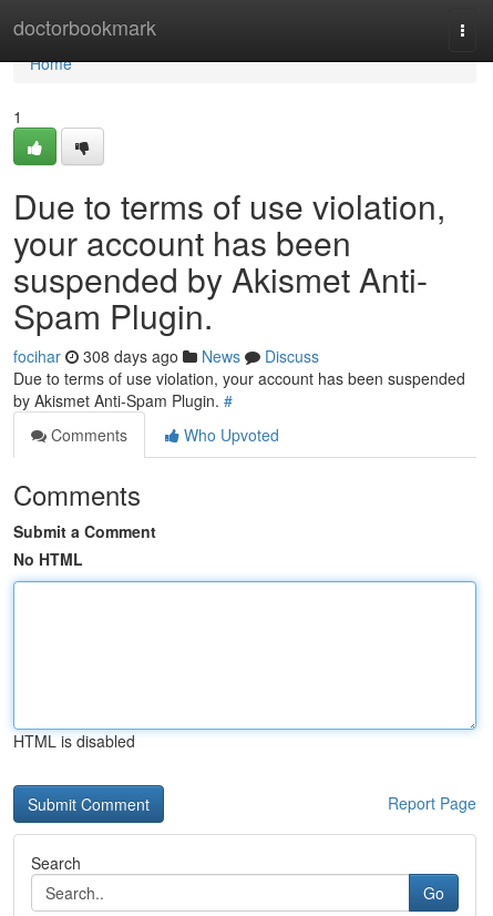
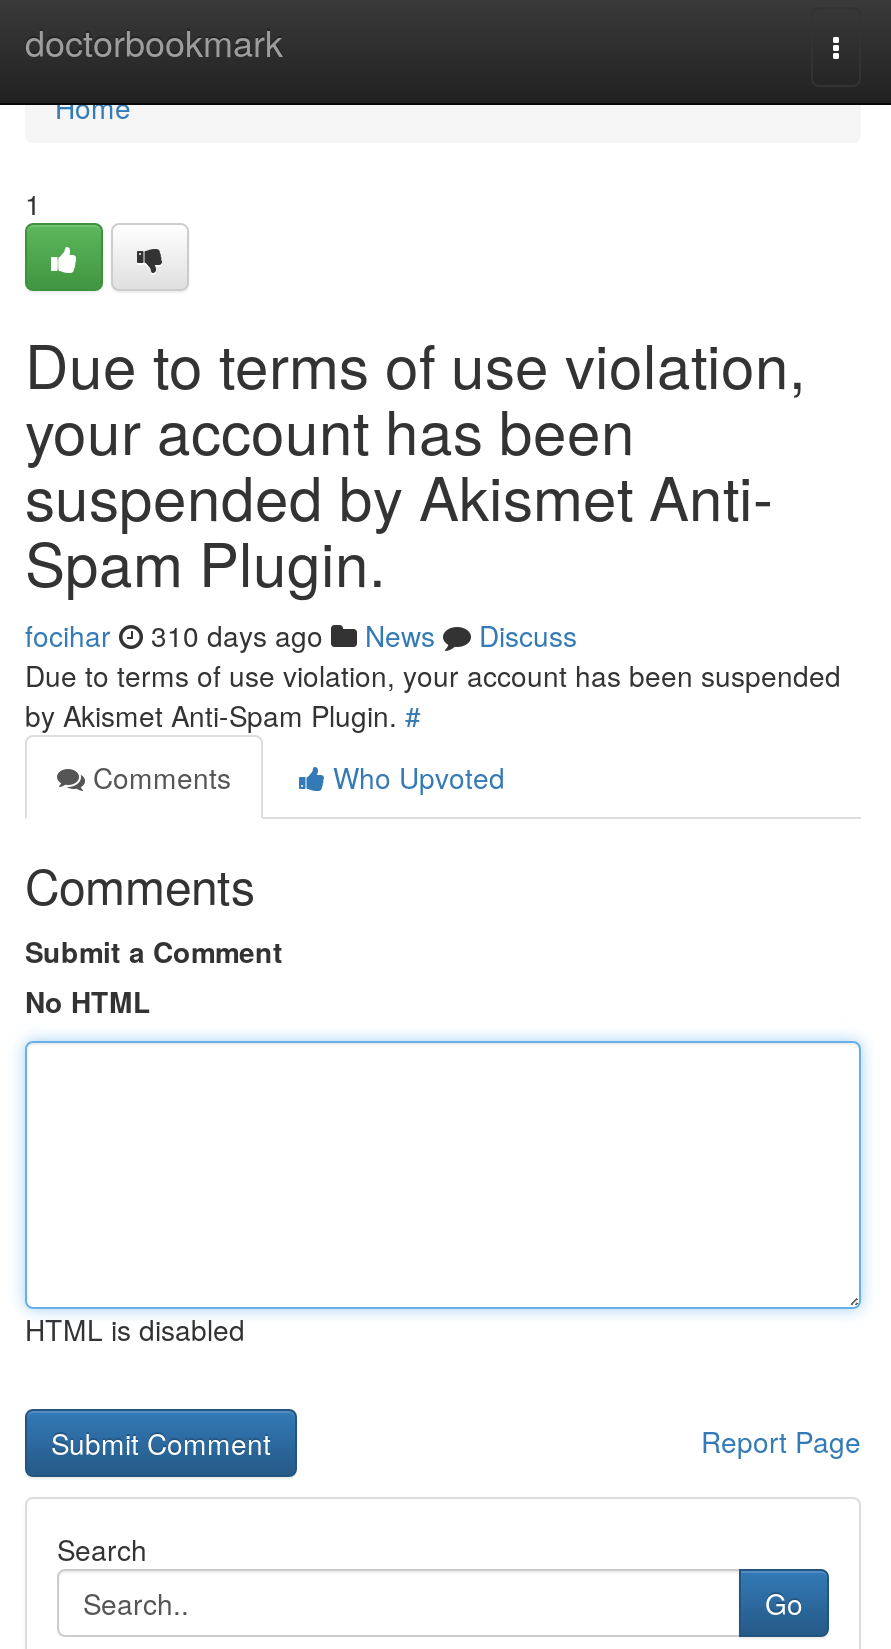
[13,345,319,367] focihar 308 days ago News Discuss -> [25,615,577,655] focihar 310 days ago News Discuss

